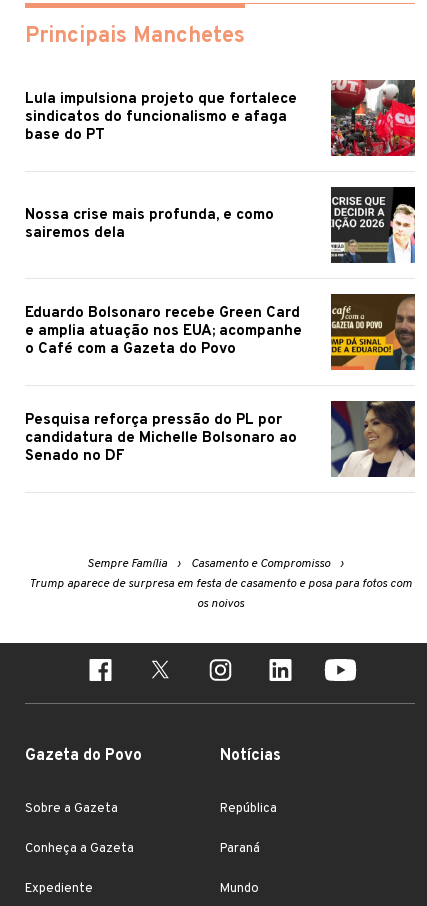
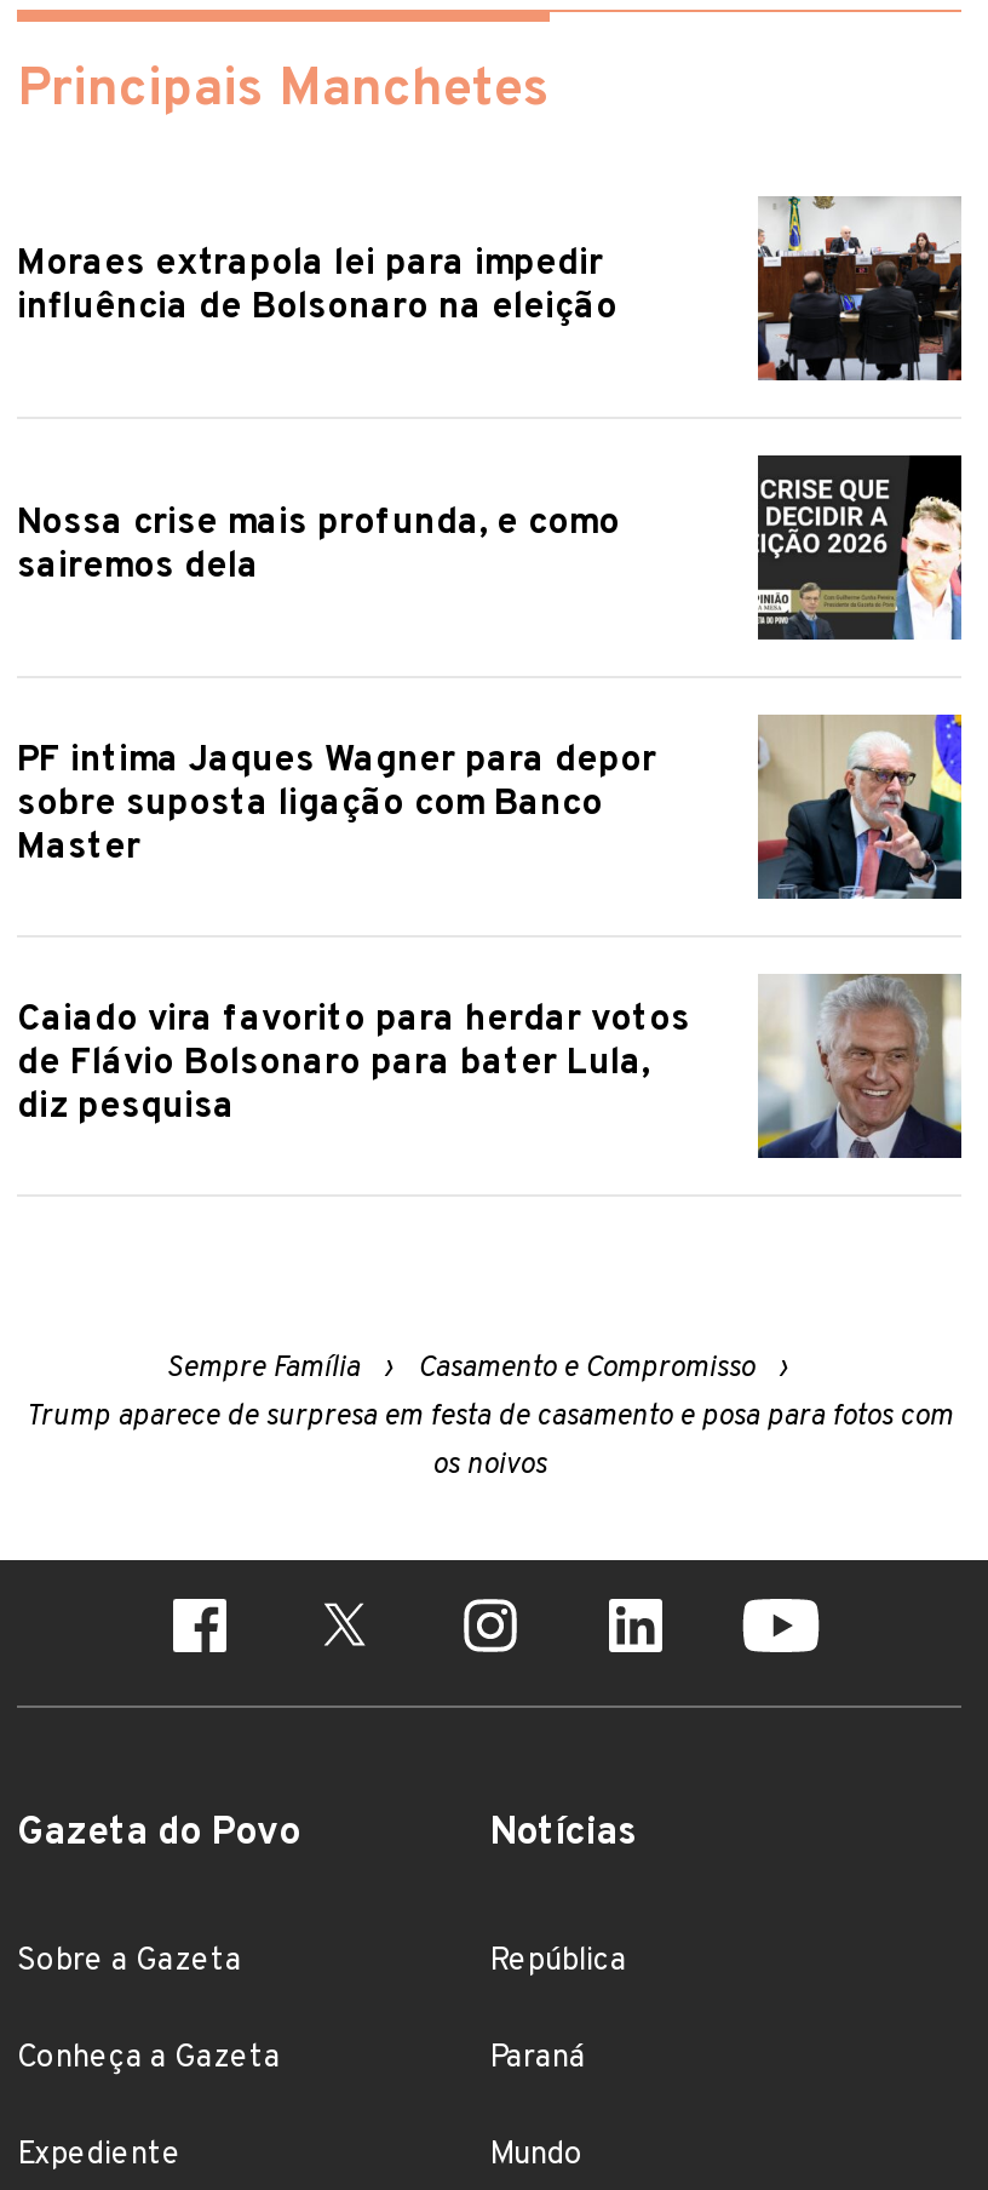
[330,79,416,157] [image] -> [756,194,964,383] [image]
[25,90,297,145] Lula impulsiona projeto que fortalece | sindicatos do funcionalismo e afaga | base do PT -> [17,242,617,332] Moraes extrapola lei para impedir | influência de Bolsonaro na eleição
[330,293,416,371] [image] -> [756,712,964,901] [image]
[25,304,302,359] Eduardo Bolsonaro recebe Green Card | e amplia atuação nos EUA; acompanhe | o Café com a Gazeta do Povo -> [17,739,656,872] PF intima Jaques Wagner para depor | sobre suposta ligação com Banco | Master
[25,400,416,477] [image] | Pesquisa reforça pressão do PL por | candidatura de Michelle Bolsonaro ao | Senado no DF -> [17,971,964,1160] [image] | Caiado vira favorito para herdar votos | de Flávio Bolsonaro para bater Lula, | diz pesquisa

